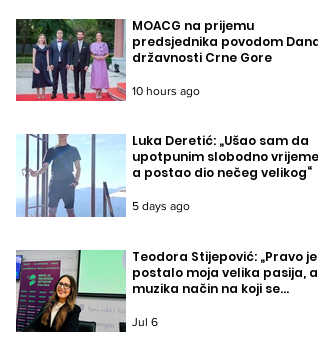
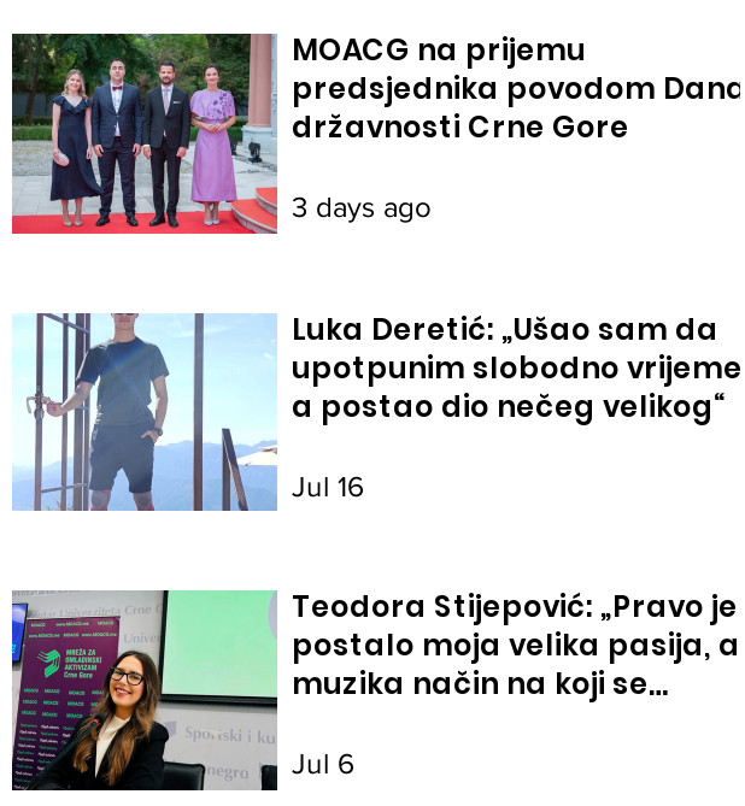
[132,84,200,98] 10 hours ago -> [292,192,432,225] 3 days ago
[132,199,190,213] 5 days ago -> [292,470,364,504] Jul 16

